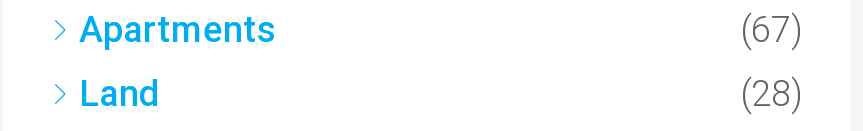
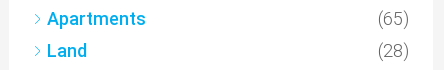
[741,9,803,51] (67) -> [378,8,409,29] (65)

